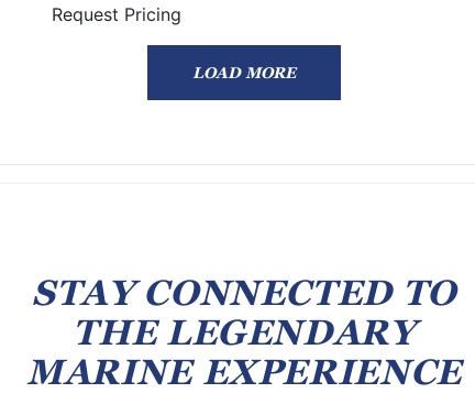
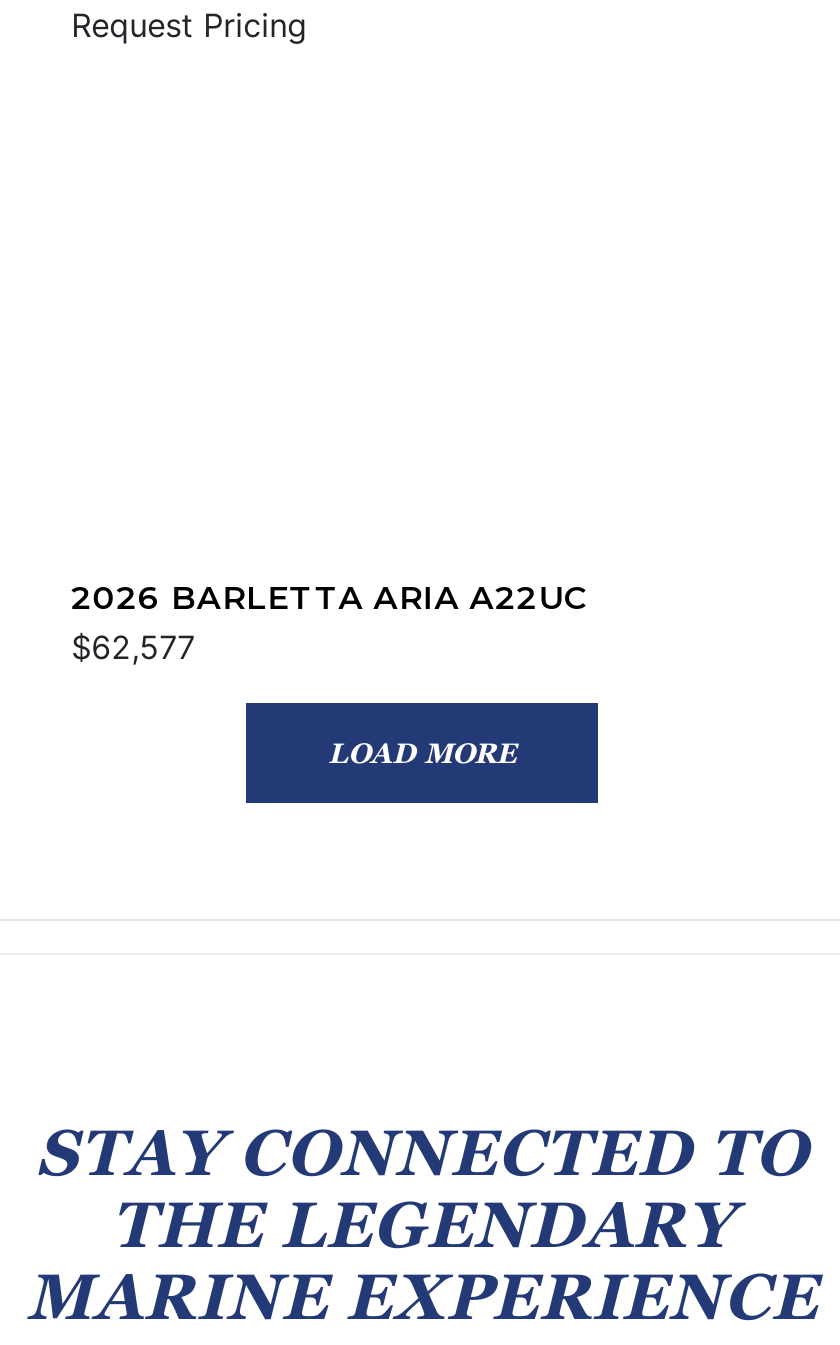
none -> [71,579,590,667] 2026 BARLETTA ARIA A22UC | $62,577

